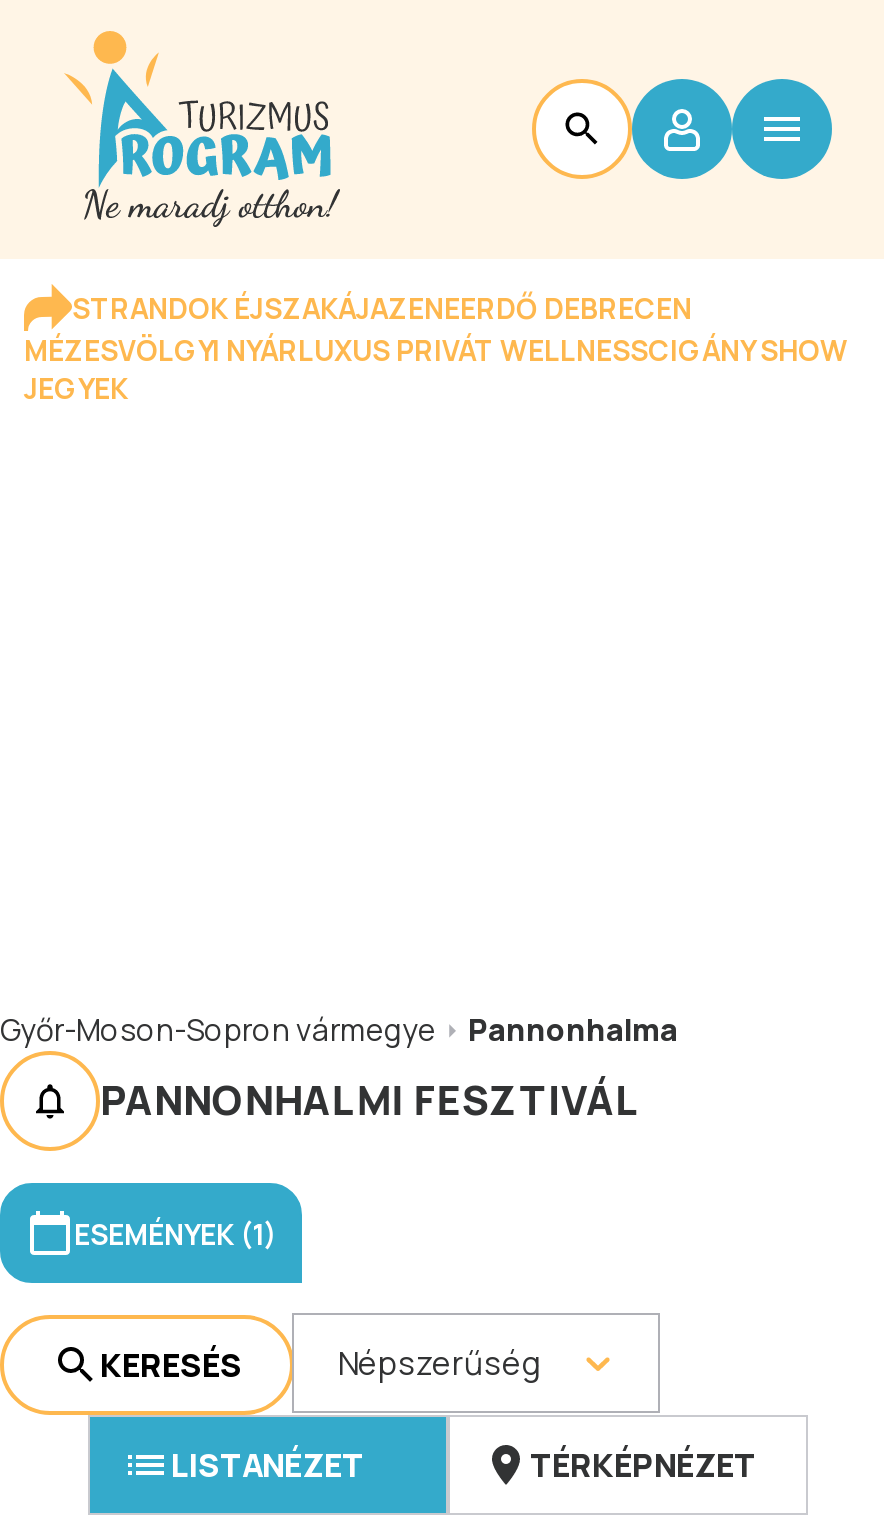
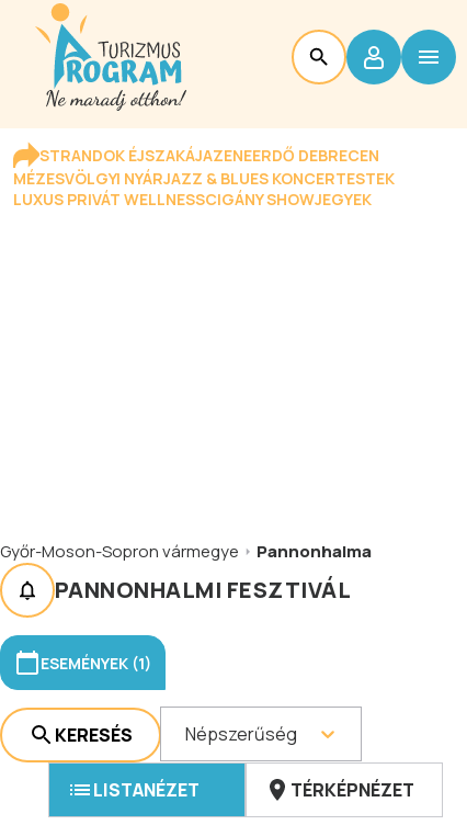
[24,331,848,407] MÉZESVÖLGYI NYÁRLUXUS PRIVÁT WELLNESSCIGÁNY SHOW | JEGYEK -> [13,168,395,210] MÉZESVÖLGYI NYÁRJAZZ & BLUES KONCERTESTEK | LUXUS PRIVÁT WELLNESSCIGÁNY SHOWJEGYEK

